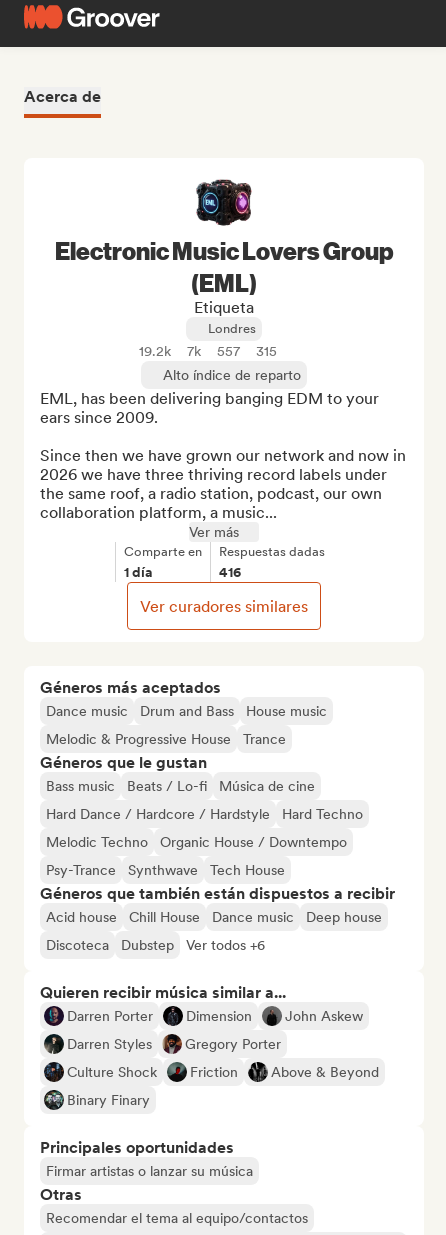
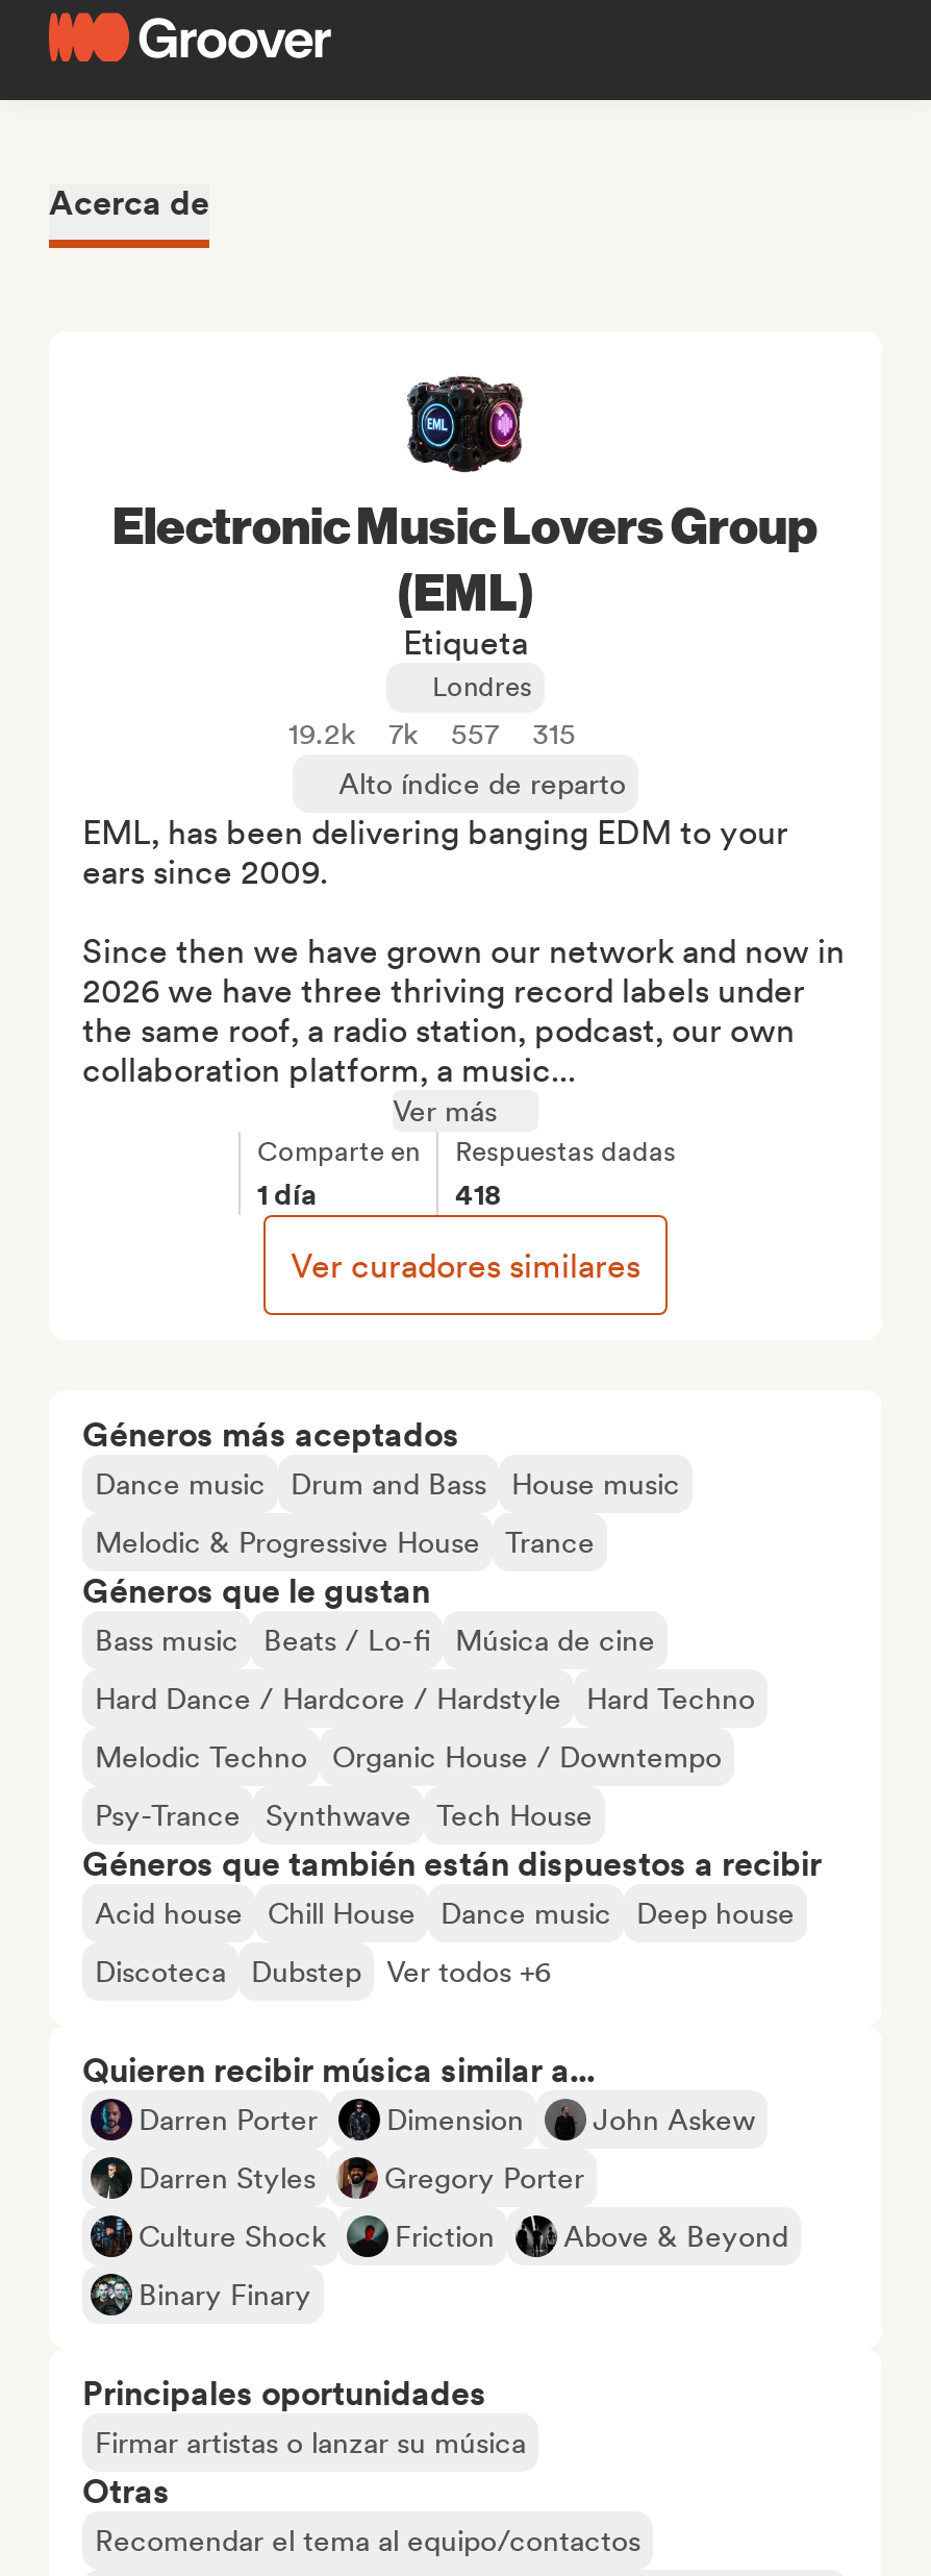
[219,564,241,580] 416 -> [455,1178,501,1211] 418

